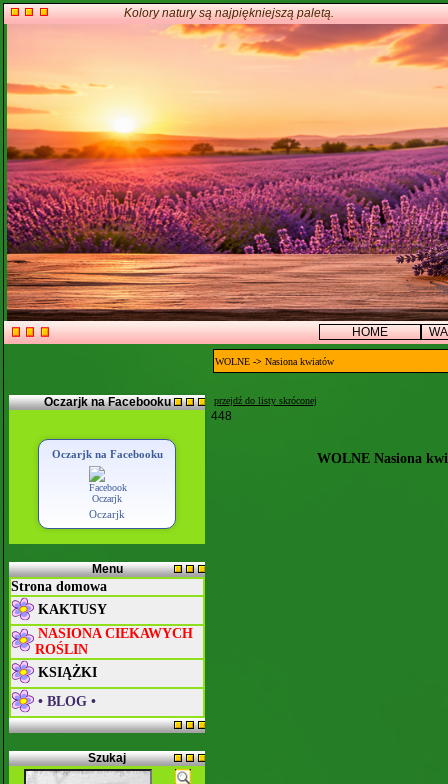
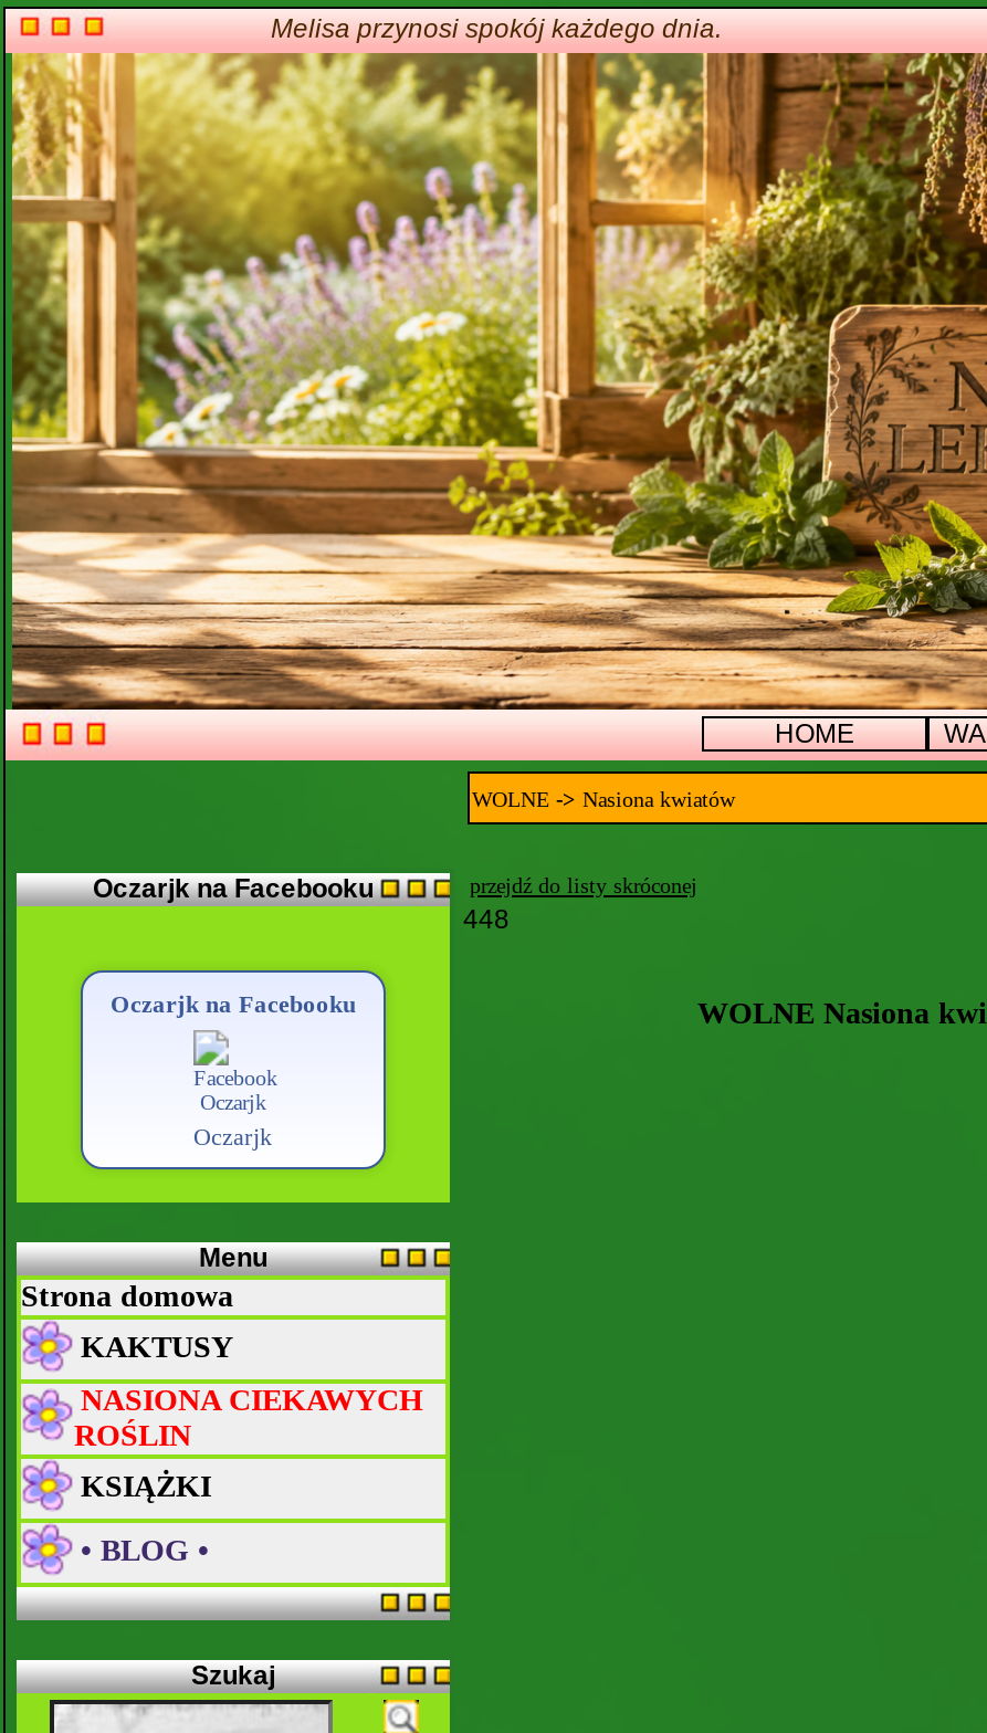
[124,6,334,20] Kolory natury są najpiękniejszą paletą. -> [271,13,722,44] Melisa przynosi spokój każdego dnia.
[6,24,445,322] [image] -> [10,51,980,712] [image]

